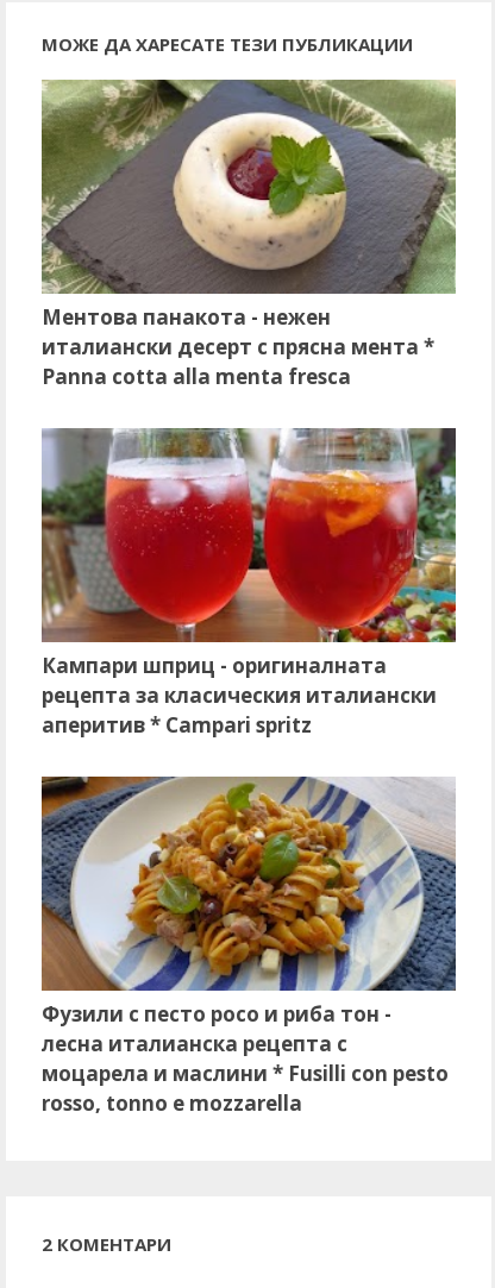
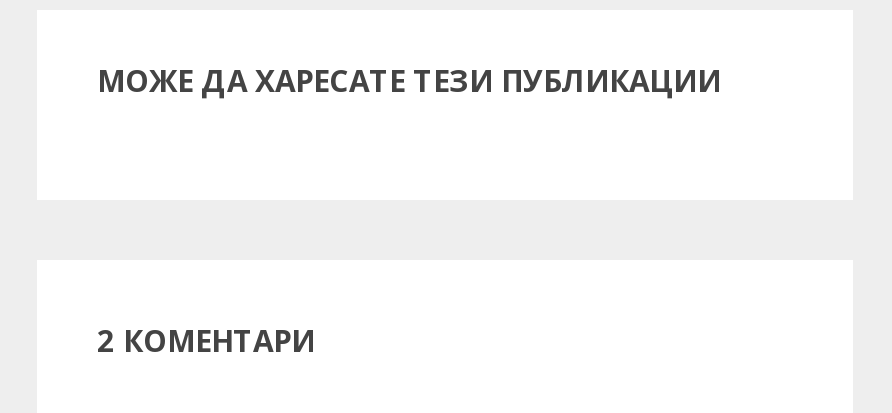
[40,78,457,391] [image] | Ментова панакота - нежен | италиански десерт с прясна мента * | Panna cotta alla menta fresca -> none
[40,427,457,739] [image] | Кампари шприц - оригиналната | рецепта за класическия италиански | аперитив * Campari spritz -> none
[40,775,457,1117] [image] | Фузили с песто росо и риба тон - | лесна италианска рецепта с | моцарела и маслини * Fusilli con pesto | rosso, tonno e mozzarella -> none

